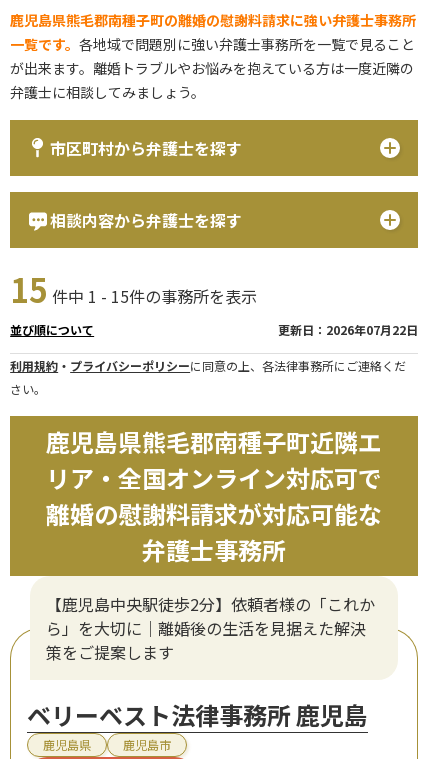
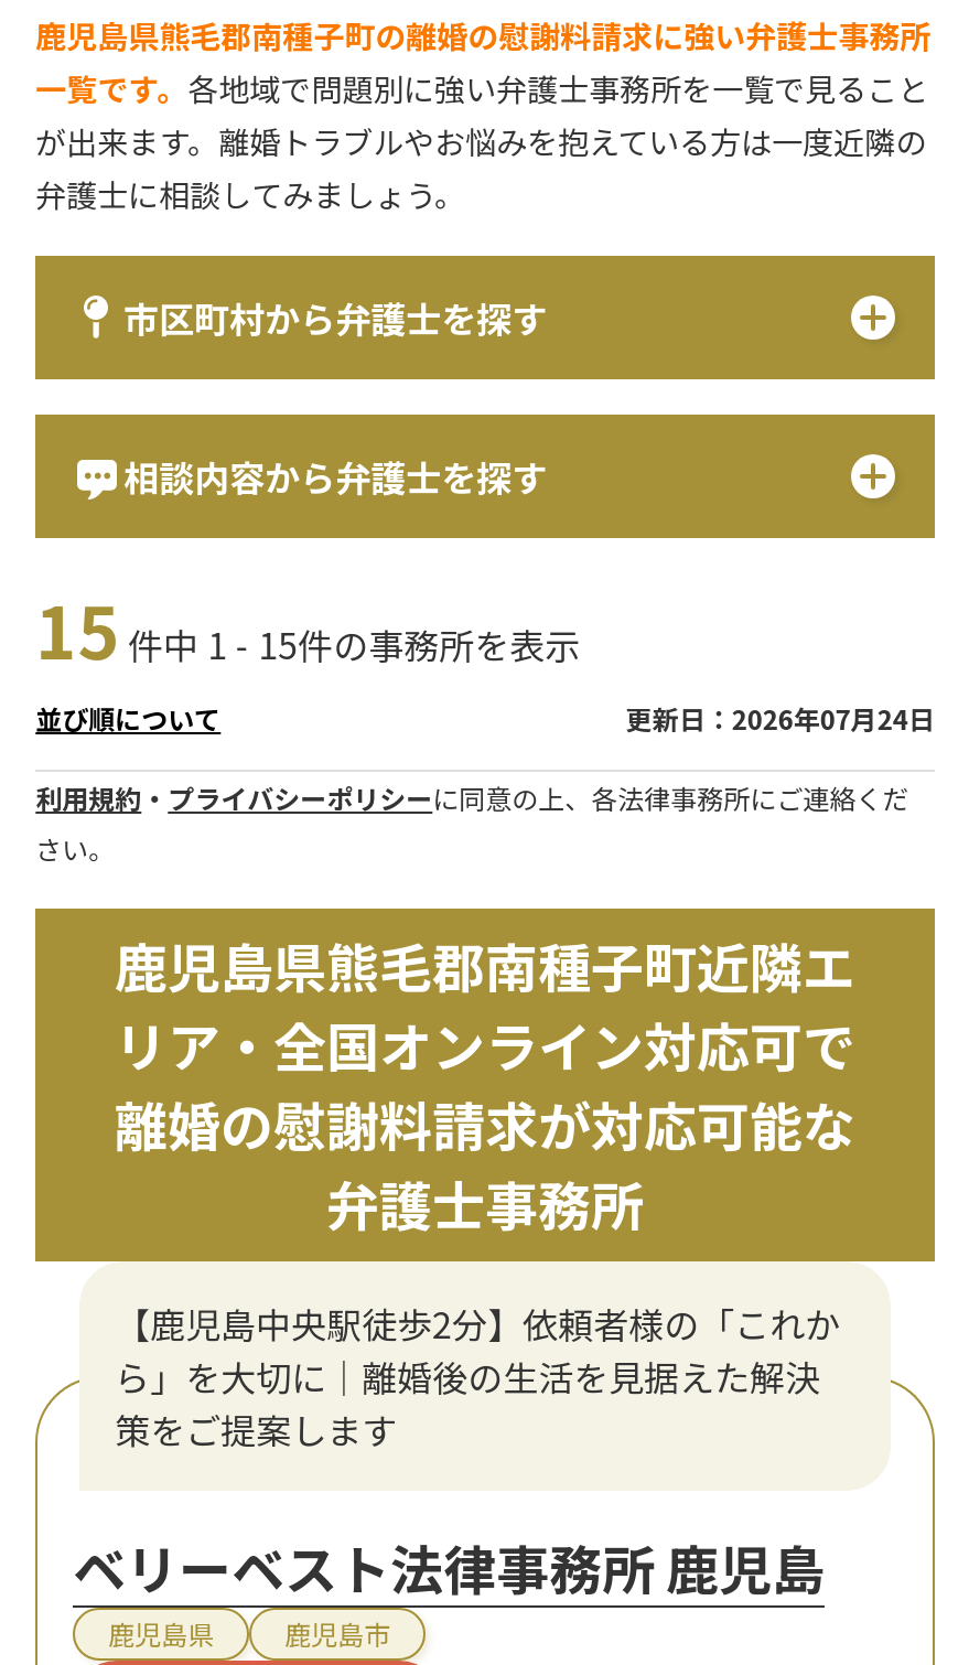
[278,321,418,338] 更新日：2026年07月22日 -> [626,698,934,736] 更新日：2026年07月24日

